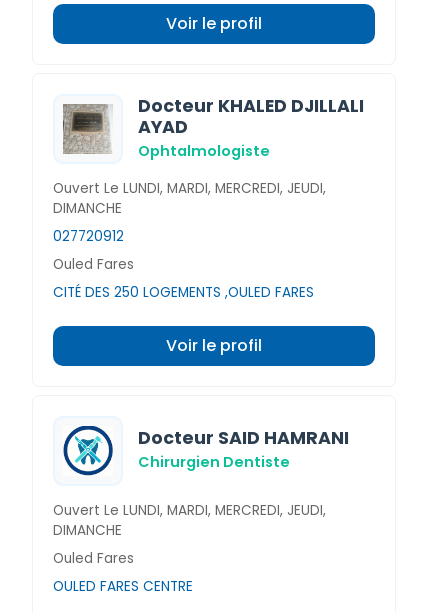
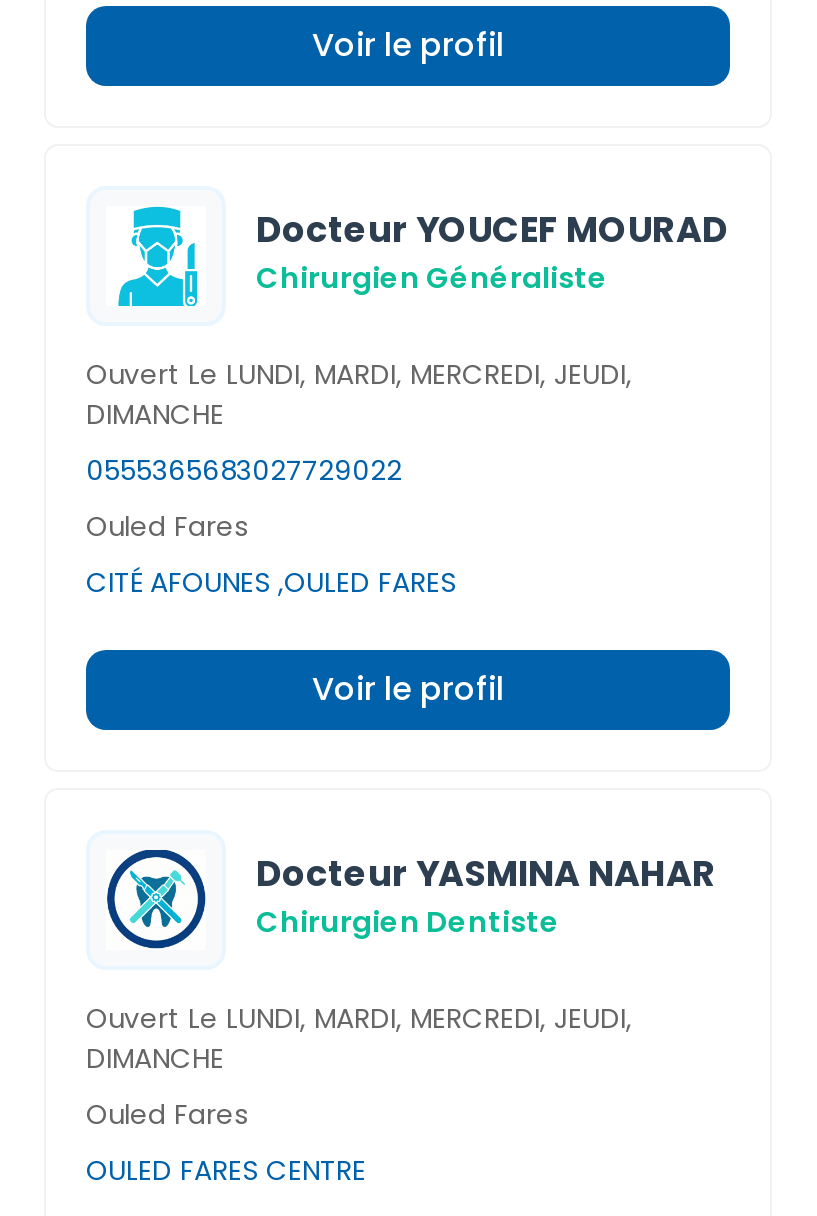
[62,94,364,161] [image] | Docteur KHALED DJILLALI | AYAD | Ophtalmologiste -> [106,206,728,308] [image] | Docteur YOUCEF MOURAD | Chirurgien Généraliste
[53,227,124,246] 027720912 -> [86,451,402,489] 0555365683027729022
[53,283,314,302] CITÉ DES 250 LOGEMENTS ,OULED FARES -> [86,563,456,601] CITÉ AFOUNES ,OULED FARES
[138,426,349,450] Docteur SAID HAMRANI -> [256,850,716,898] Docteur YASMINA NAHAR

